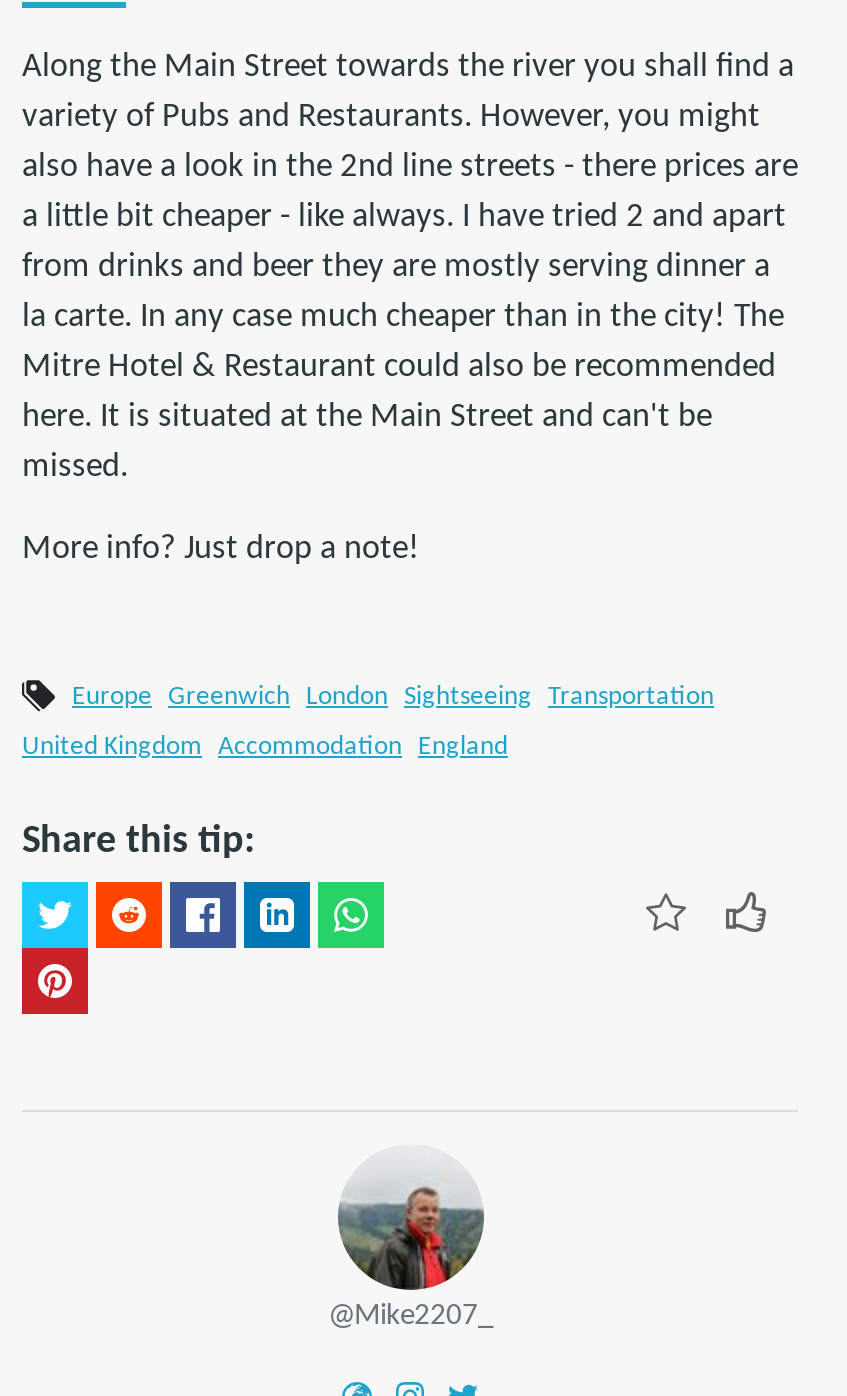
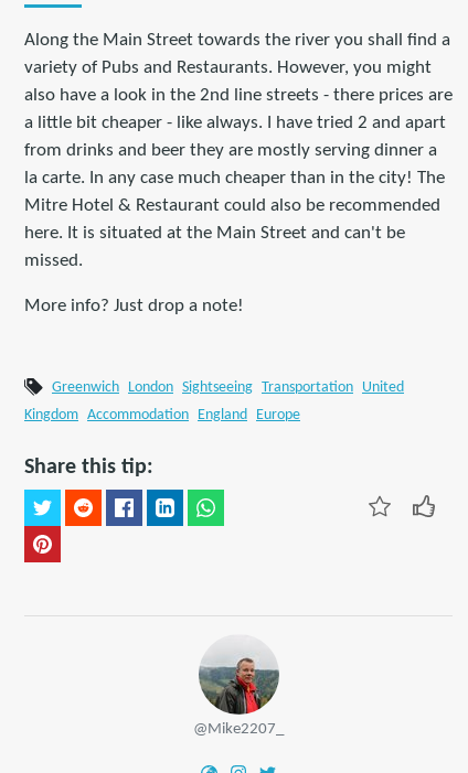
moved [72,683,152,709] -> [256,408,300,422]: Europe

